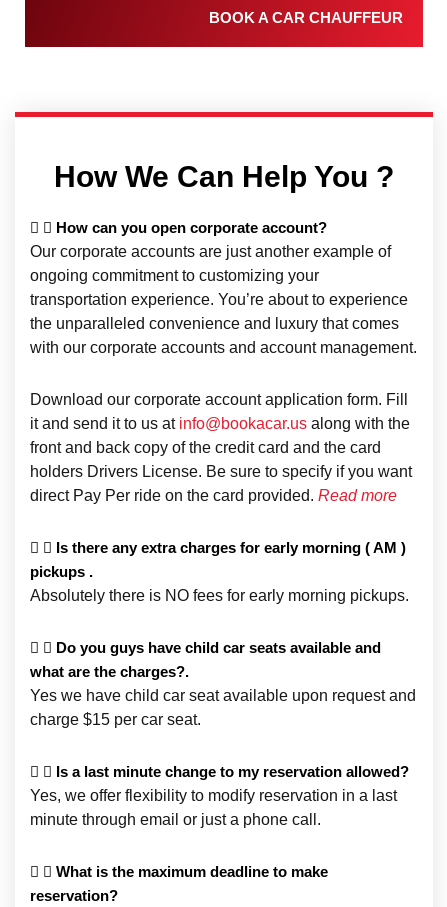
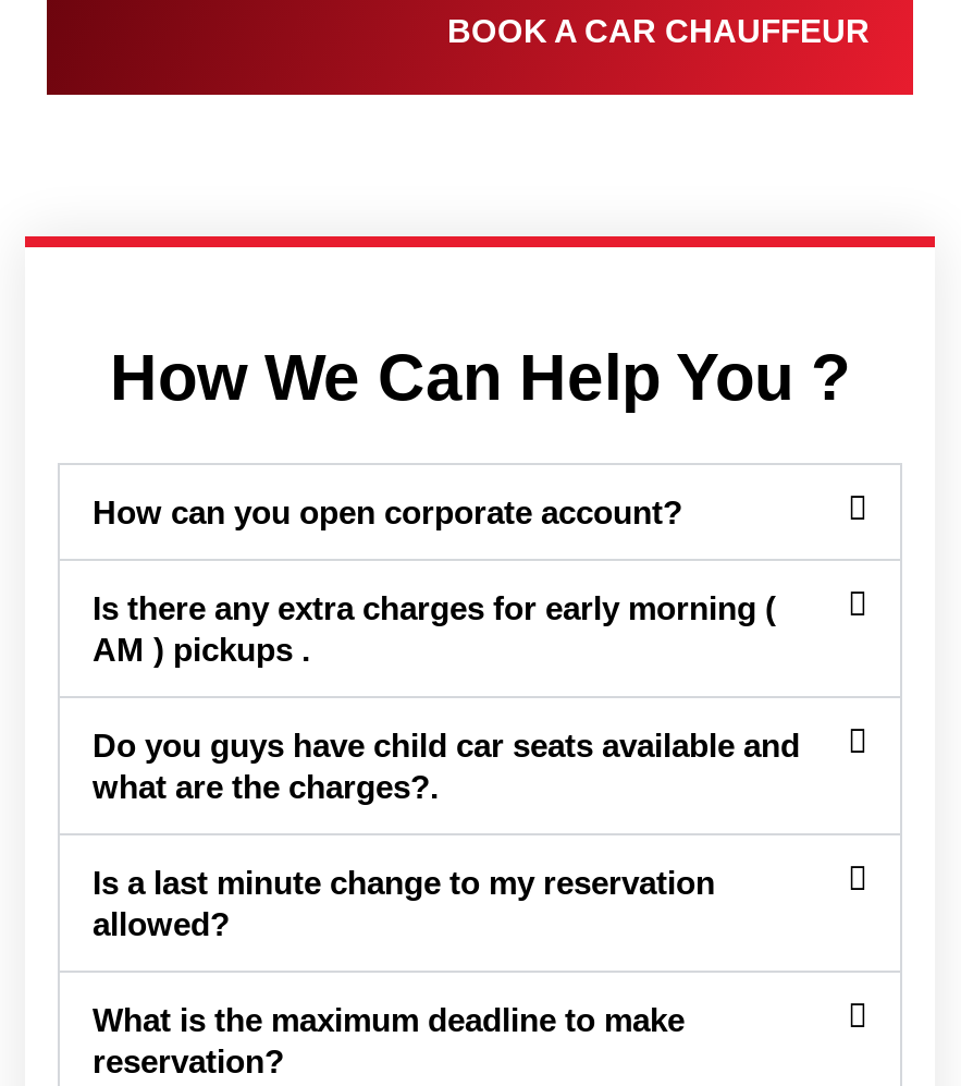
[30,243,417,604] Our corporate accounts are just another example of | ongoing commitment to customizing your | transportation experience. You’re about to experience | the unparalleled convenience and luxury that comes | with our corporate accounts and account management. | Download our corporate account application form. Fill | it and send it to us at info@bookacar.us along with the | front and back copy of the credit card and the card | holders Drivers License. Be sure to specify if you want | direct Pay Per ride on the card provided. Read more | Is there any extra charges for early morning ( AM ) | pickups . | Absolutely there is NO fees for early morning pickups. -> [93,589,776,667] Is there any extra charges for early morning ( | AM ) pickups .
[30,687,416,828] Yes we have child car seat available upon request and | charge $15 per car seat. | Is a last minute change to my reservation allowed? | Yes, we offer flexibility to modify reservation in a last | minute through email or just a phone call. -> [93,863,715,942] Is a last minute change to my reservation | allowed?

